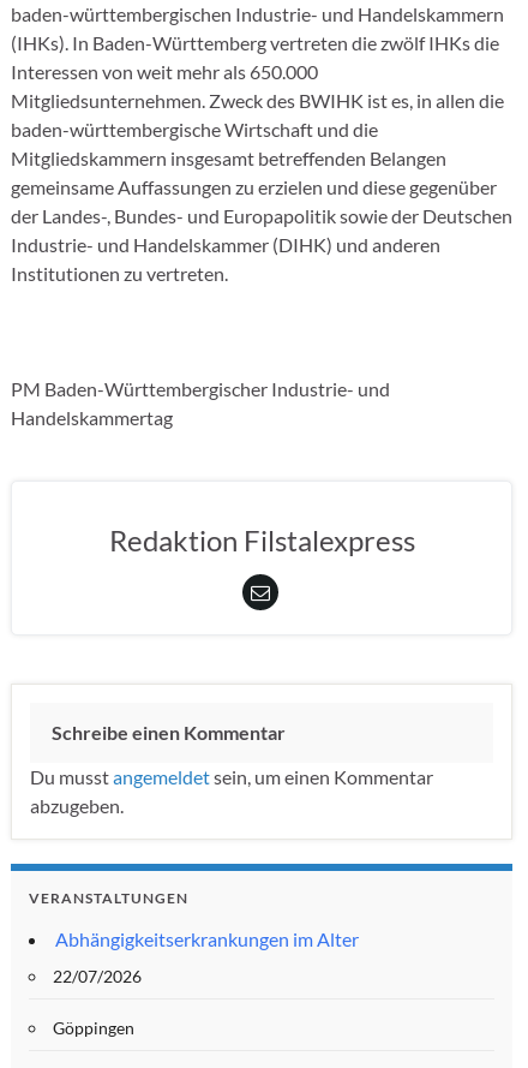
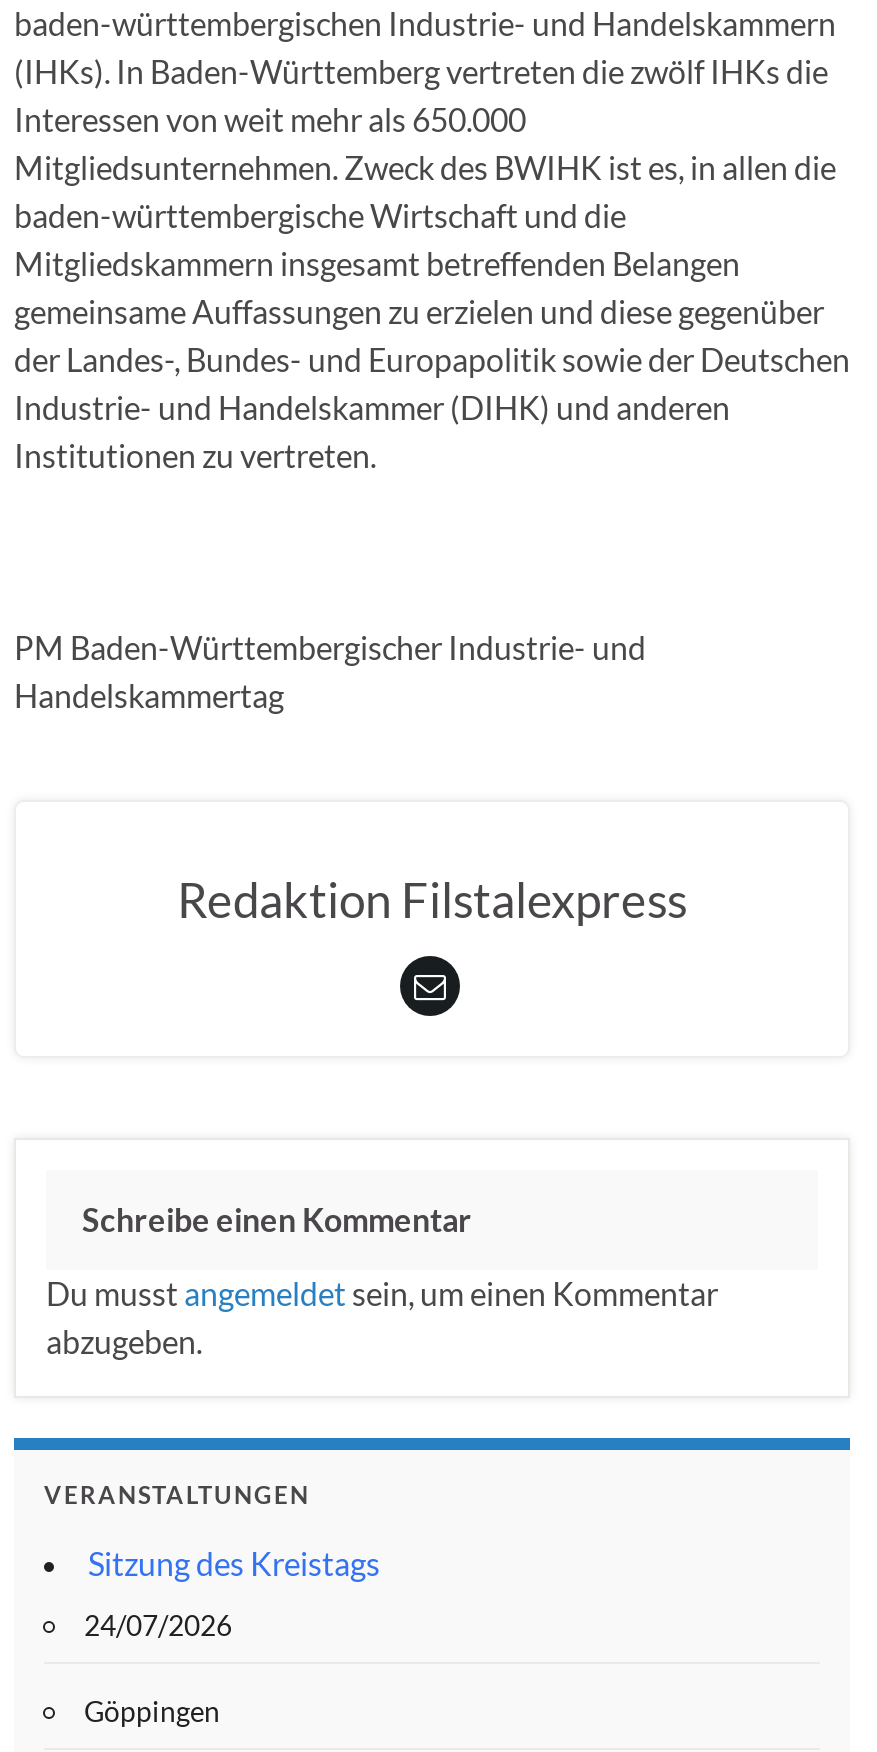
[55,928,359,950] Abhängigkeitserkrankungen im Alter -> [88,1544,380,1582] Sitzung des Kreistags
[53,966,142,986] 22/07/2026 -> [84,1608,232,1642] 24/07/2026

